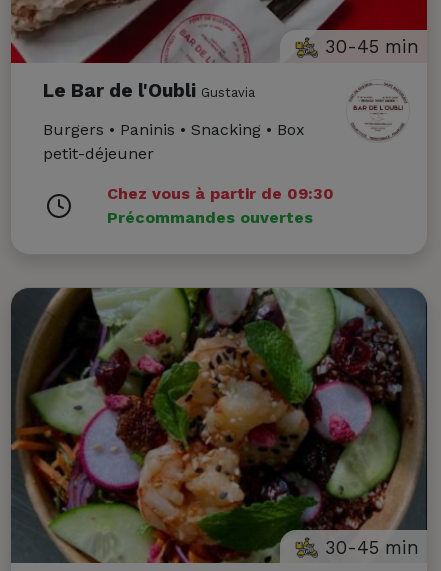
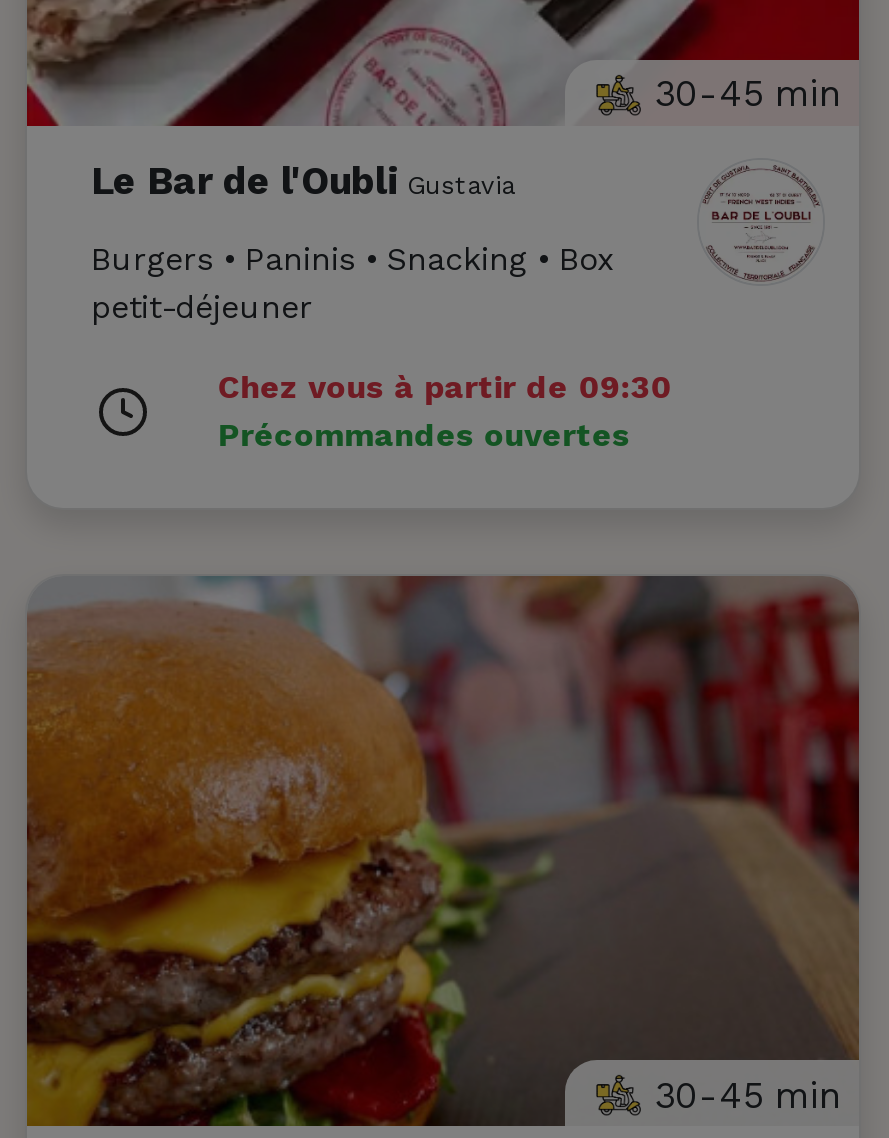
[10,287,428,564] [image] -> [25,574,861,1128] [image]

